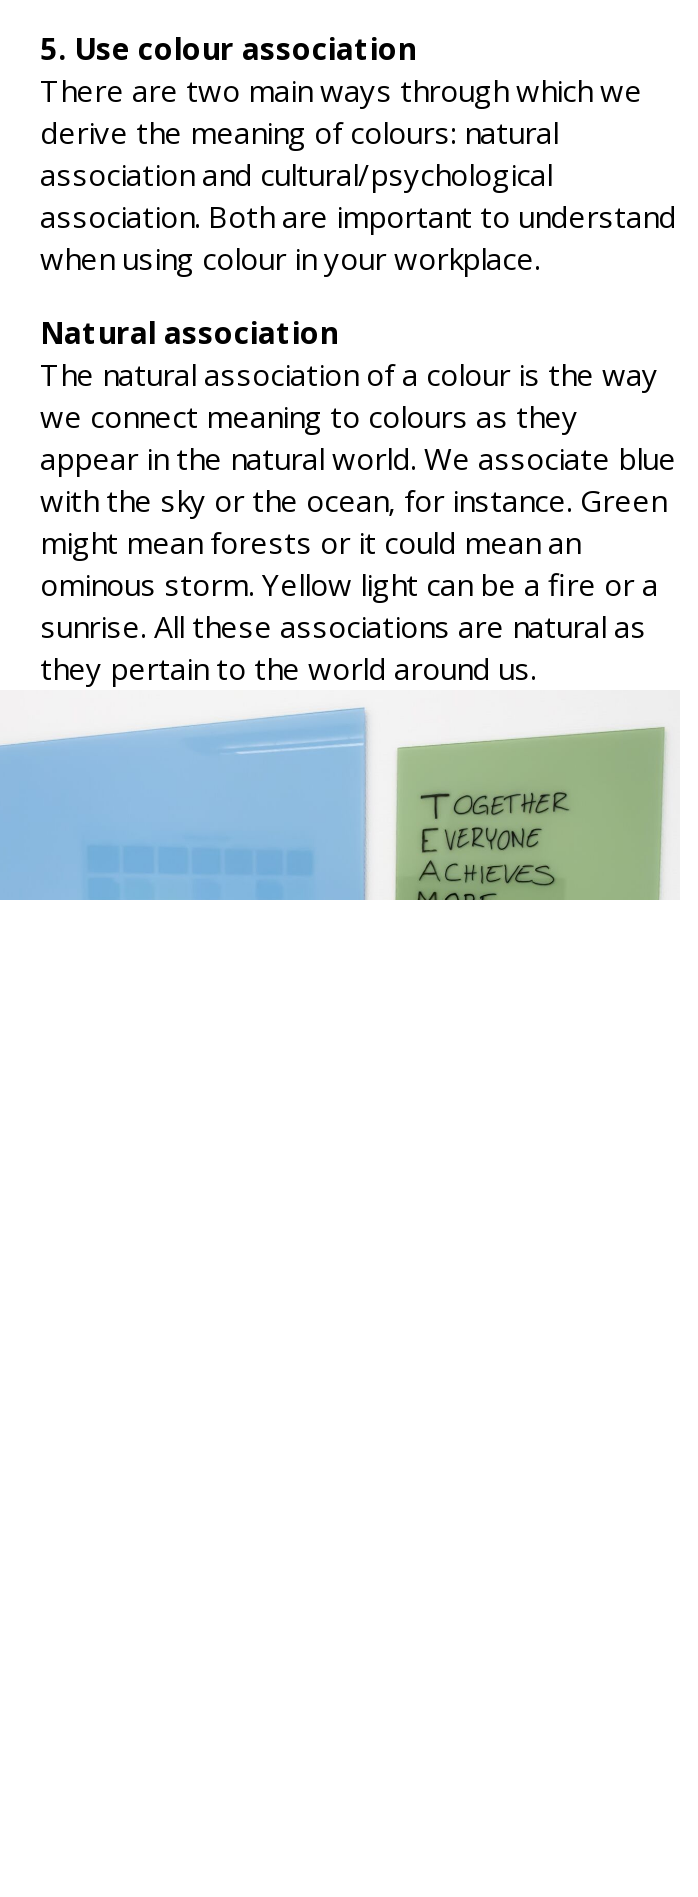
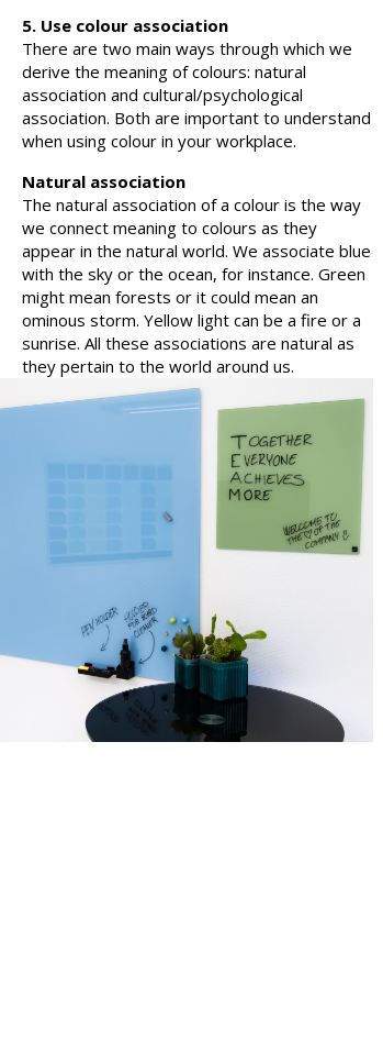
none -> [3,494,364,743] [image]

